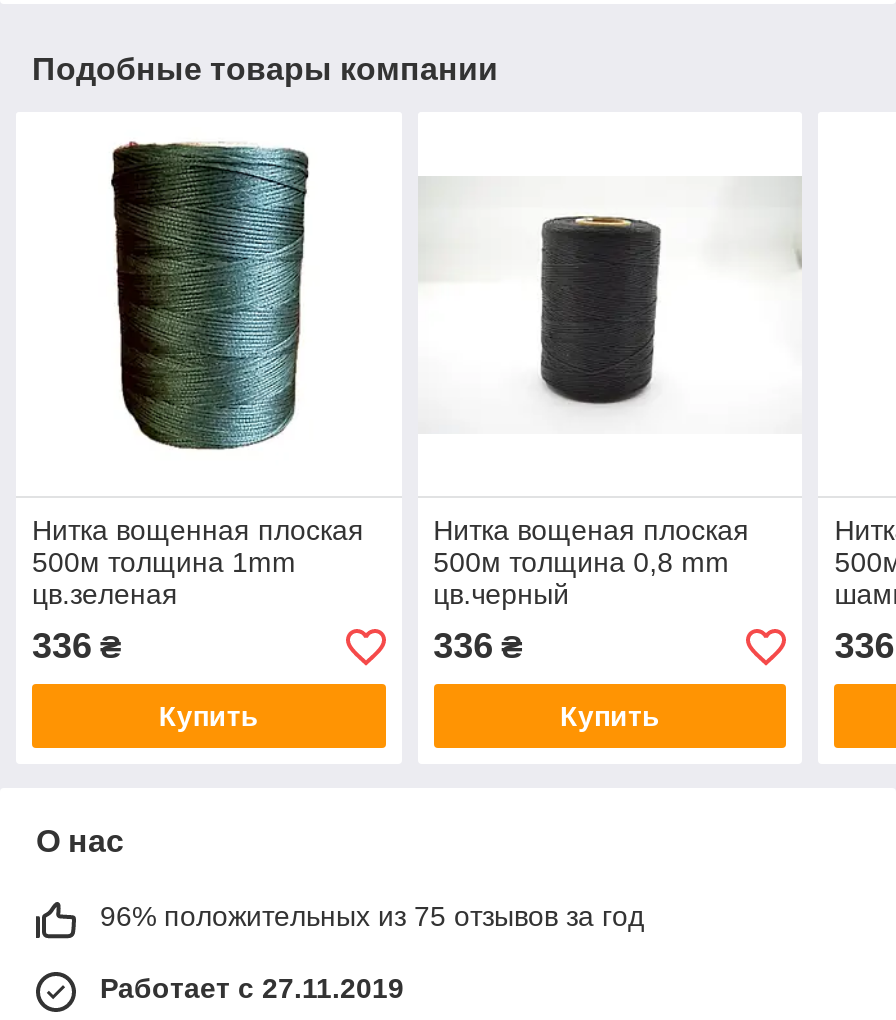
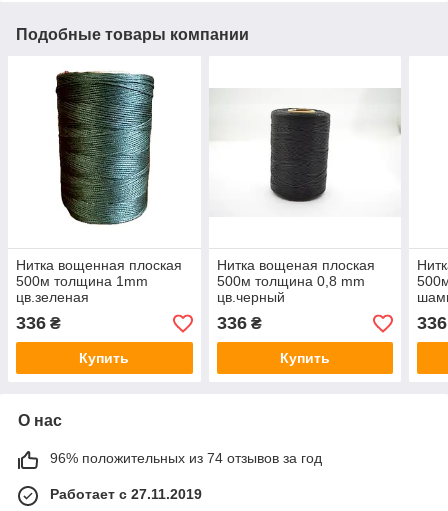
[100,901,644,933] 96% положительных из 75 отзывов за год -> [50,450,322,466] 96% положительных из 74 отзывов за год

